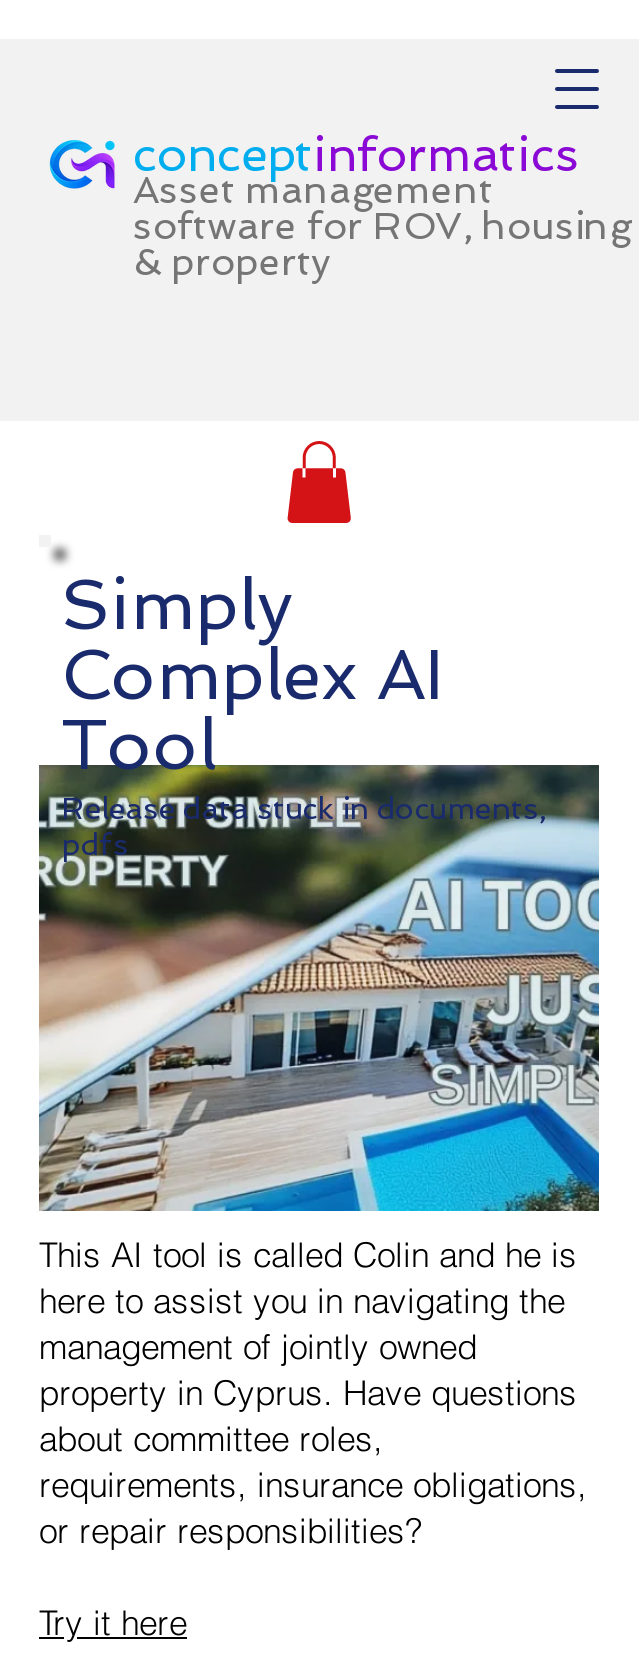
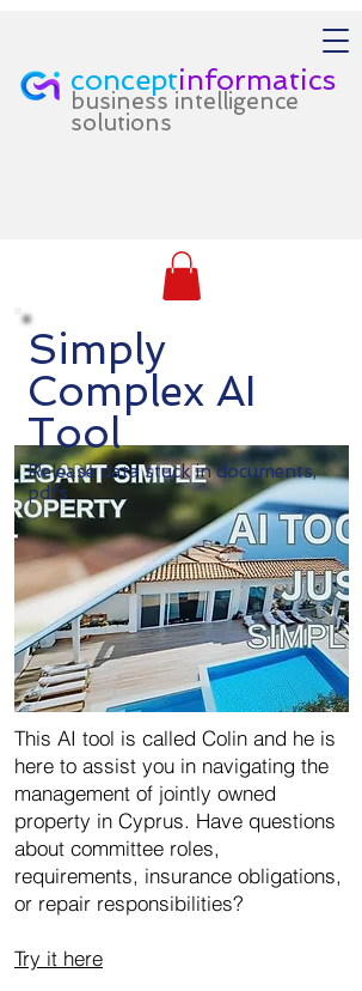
[133,167,631,285] Asset management | software for ROV, housing | & property -> [70,87,299,136] business intelligence | solutions

